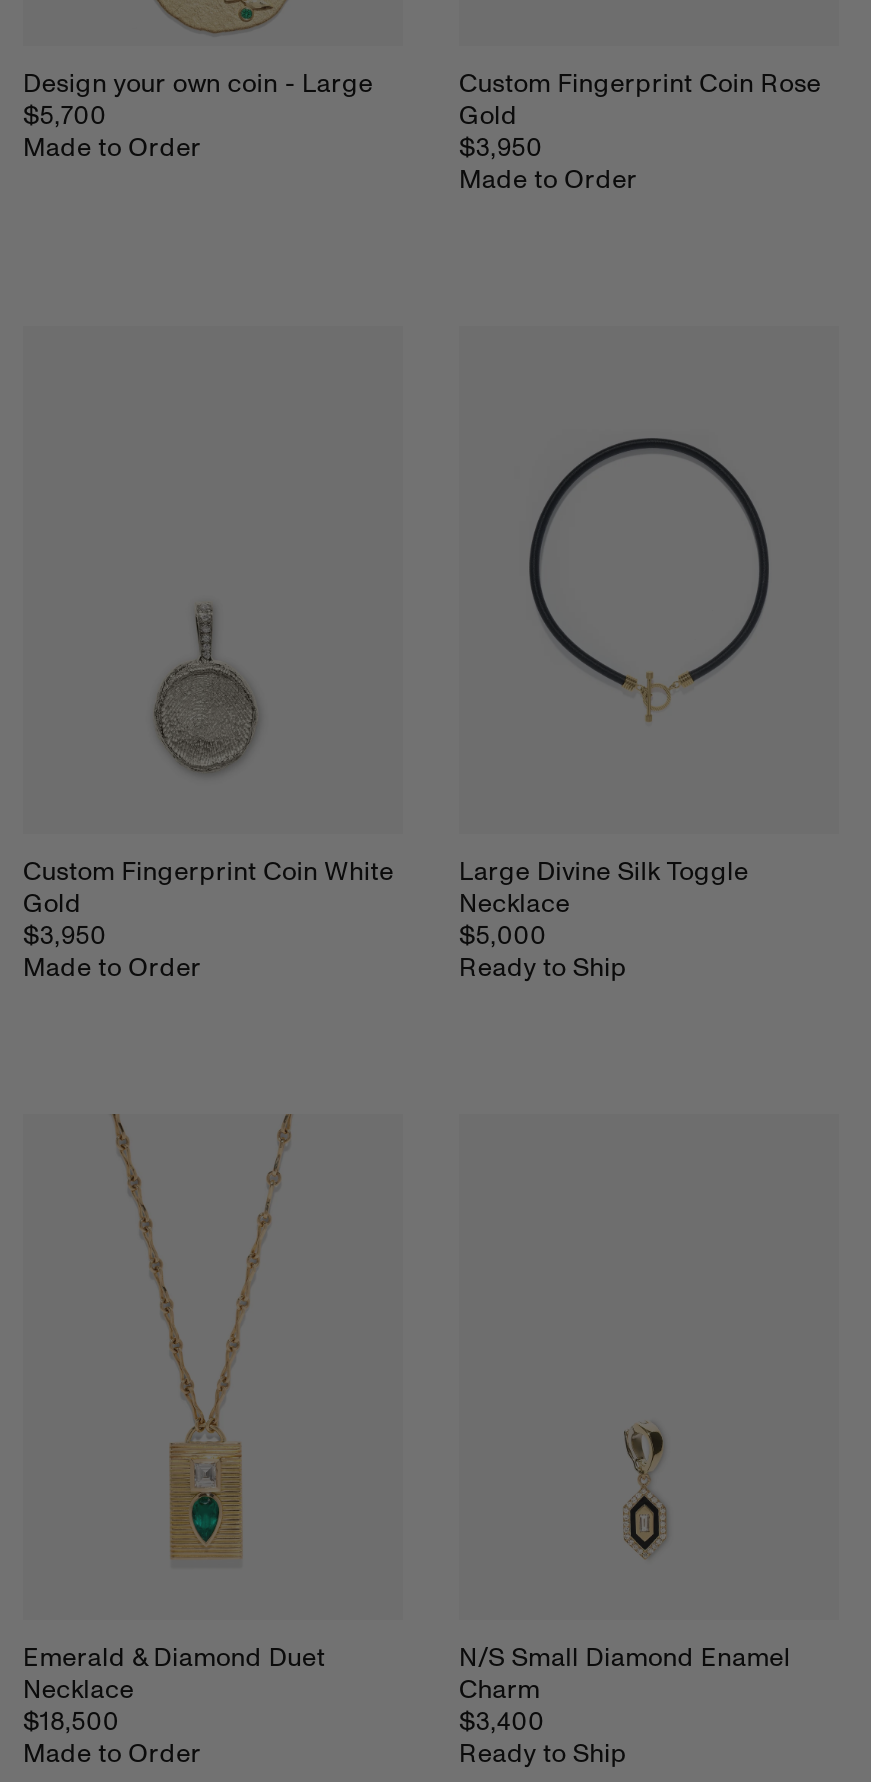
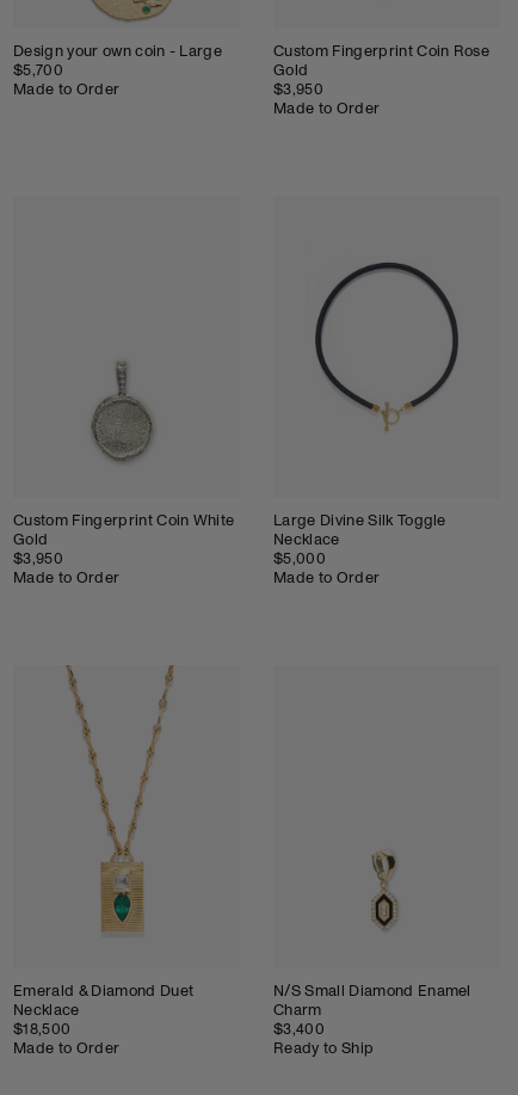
[459,956,627,982] Ready to Ship -> [273,571,380,586] Made to Order

